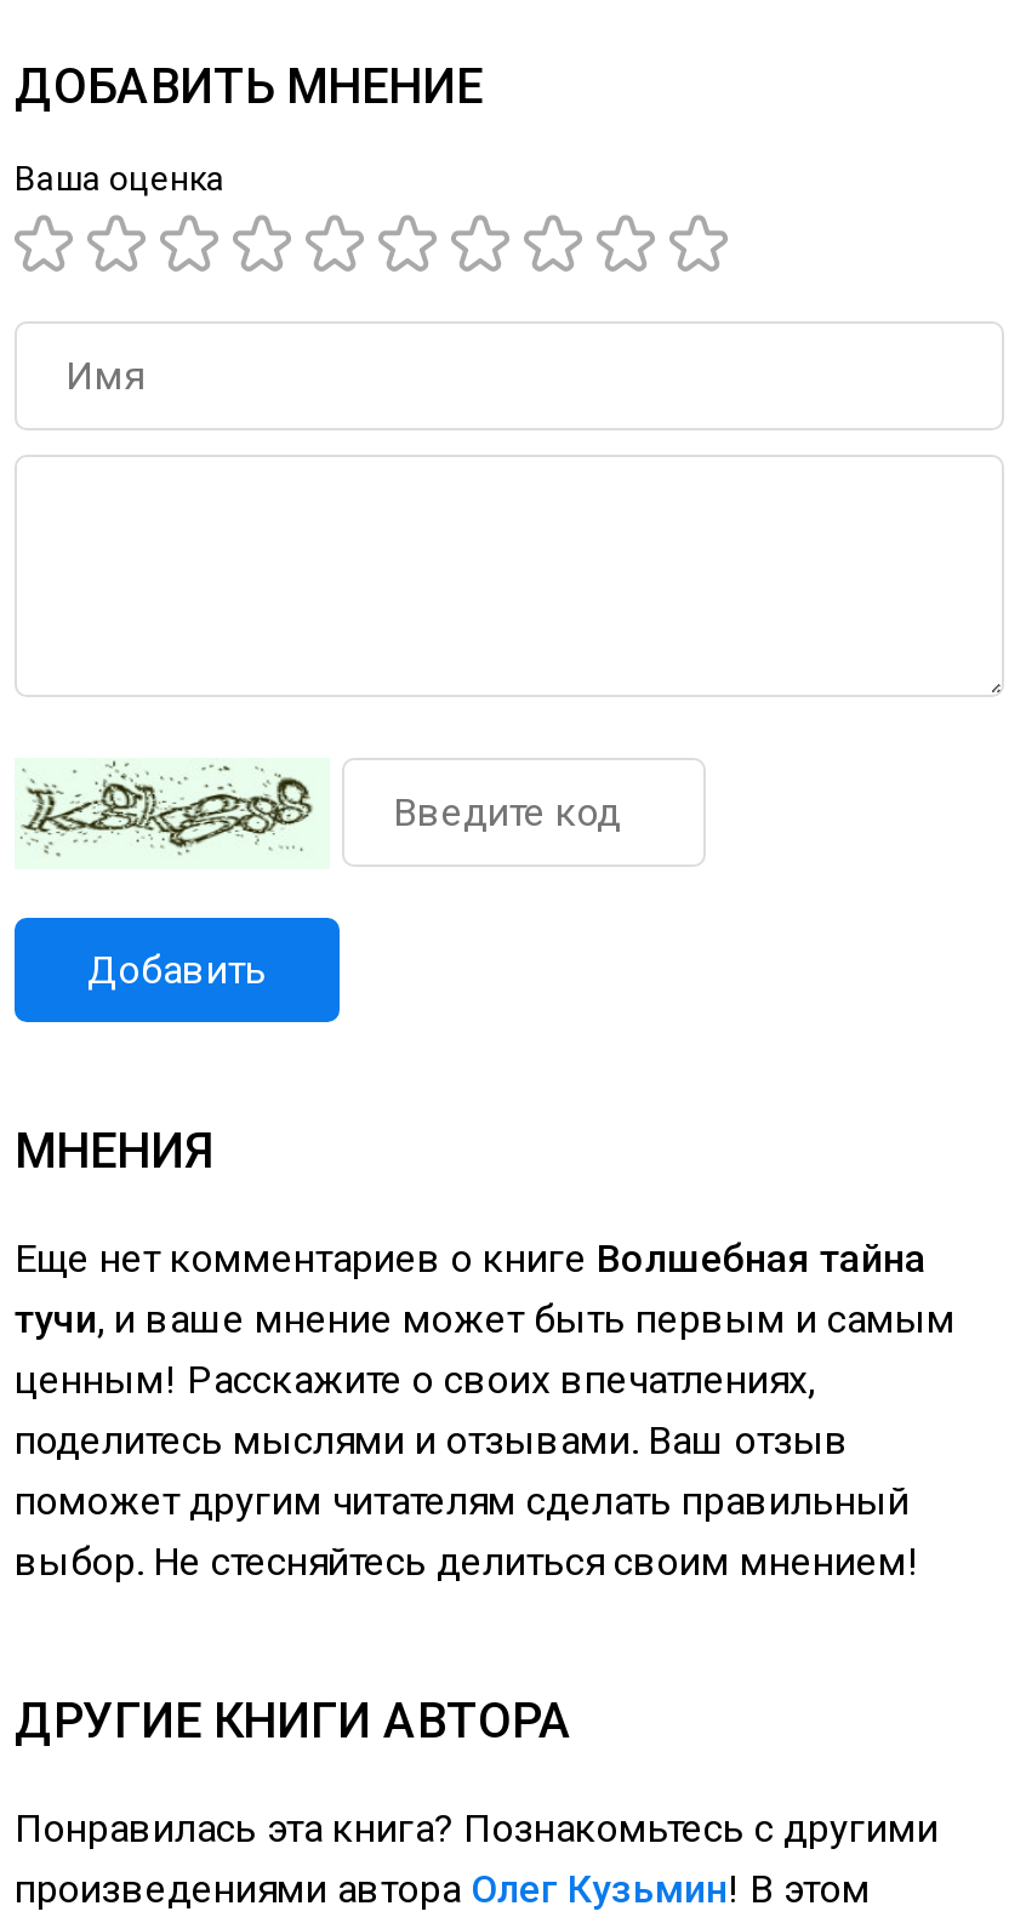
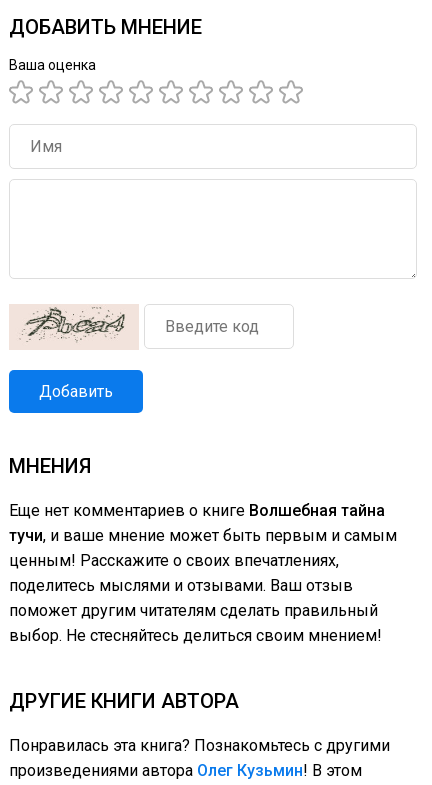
[19,763,325,865] [image] -> [11,305,137,348] [image]

